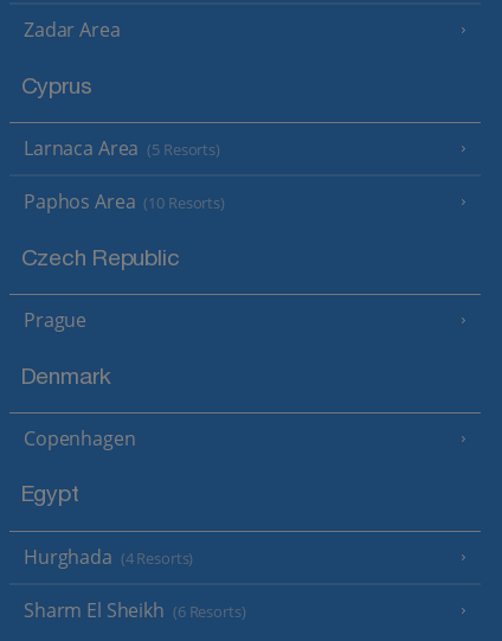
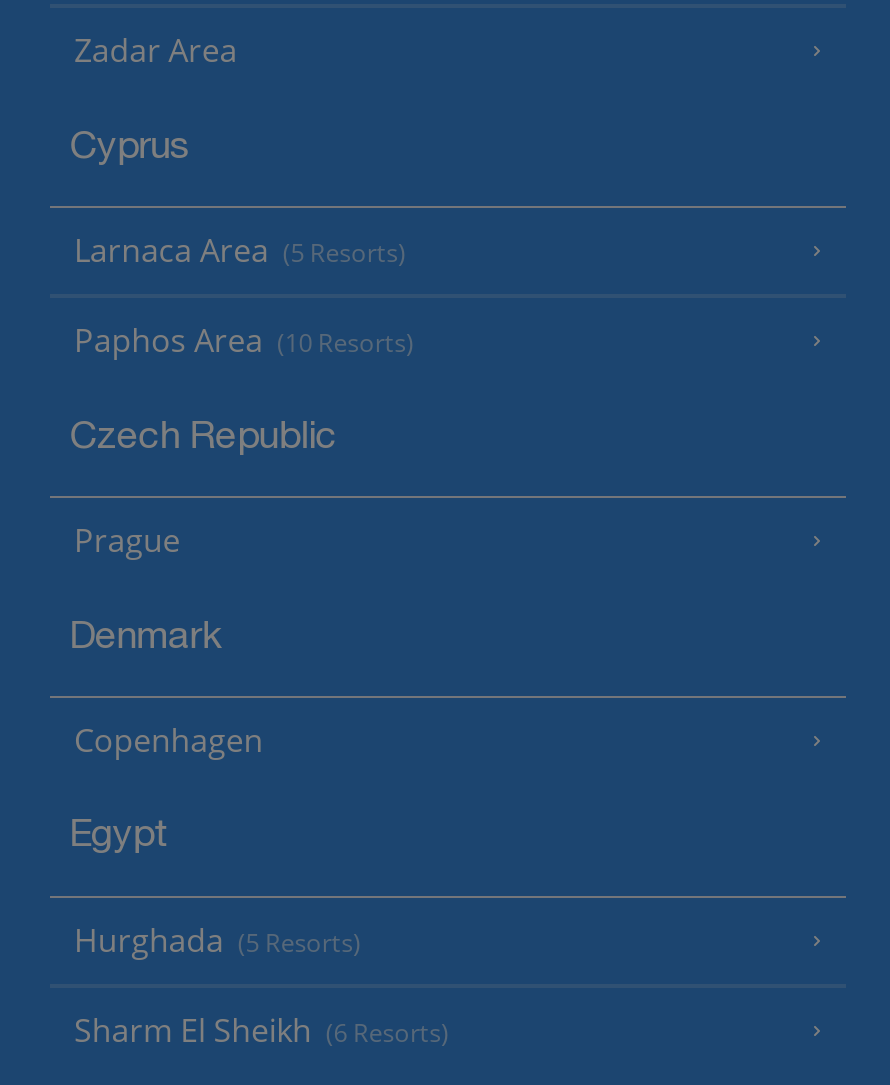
[24,544,193,570] Hurghada (4 Resorts) -> [74,918,361,962] Hurghada (5 Resorts)

